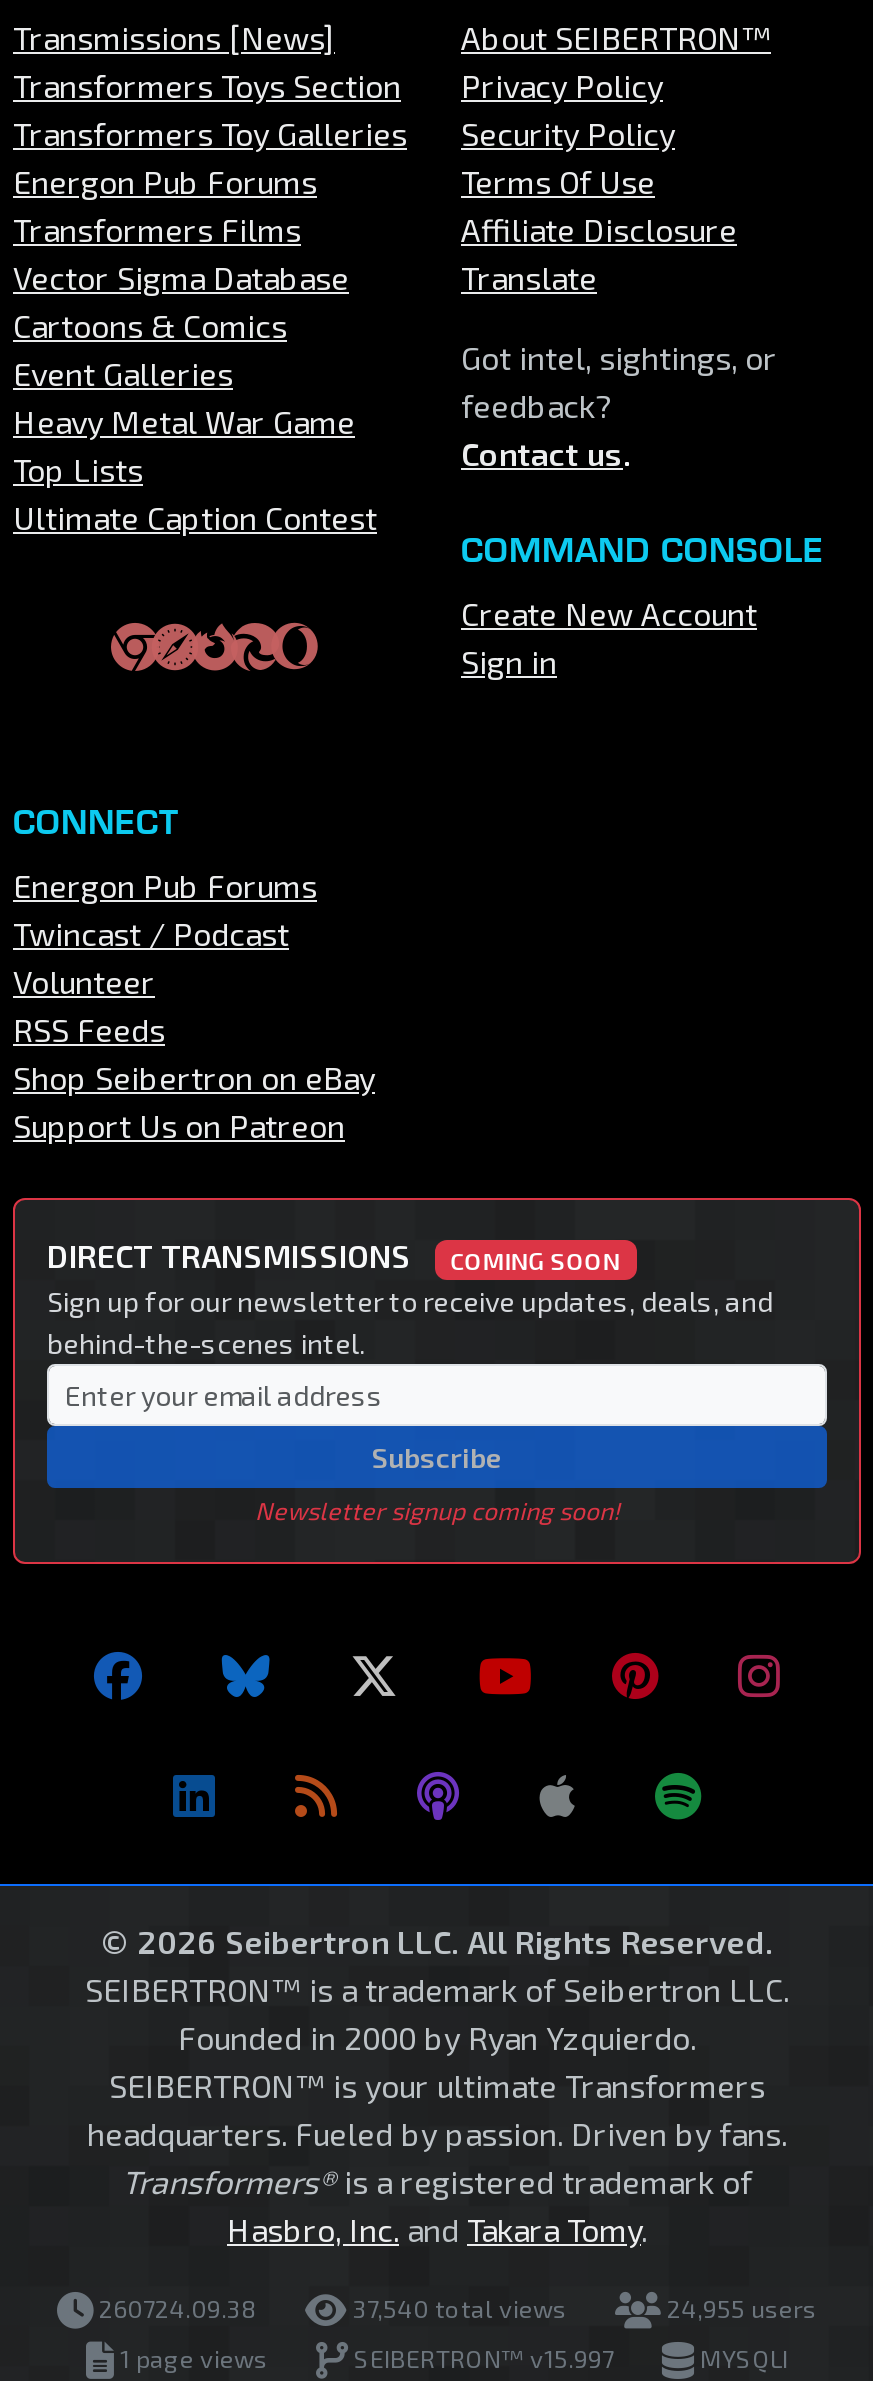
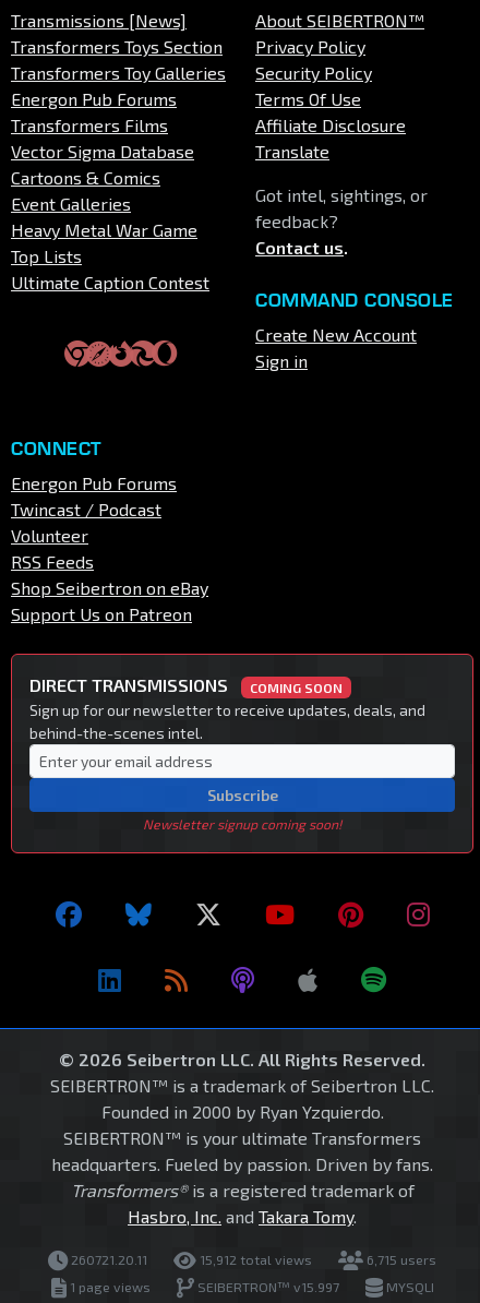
[93,2295,257,2323] 260724.09.38 -> [68,1252,147,1267] 260721.20.11
[347,2295,567,2323] 37,540 total views -> [196,1252,312,1267] 15,912 total views
[661,2295,817,2323] 24,955 users -> [363,1252,436,1267] 6,715 users

